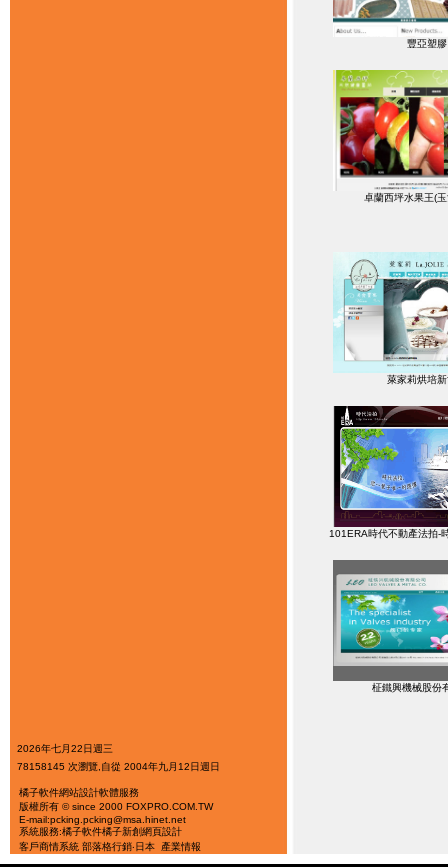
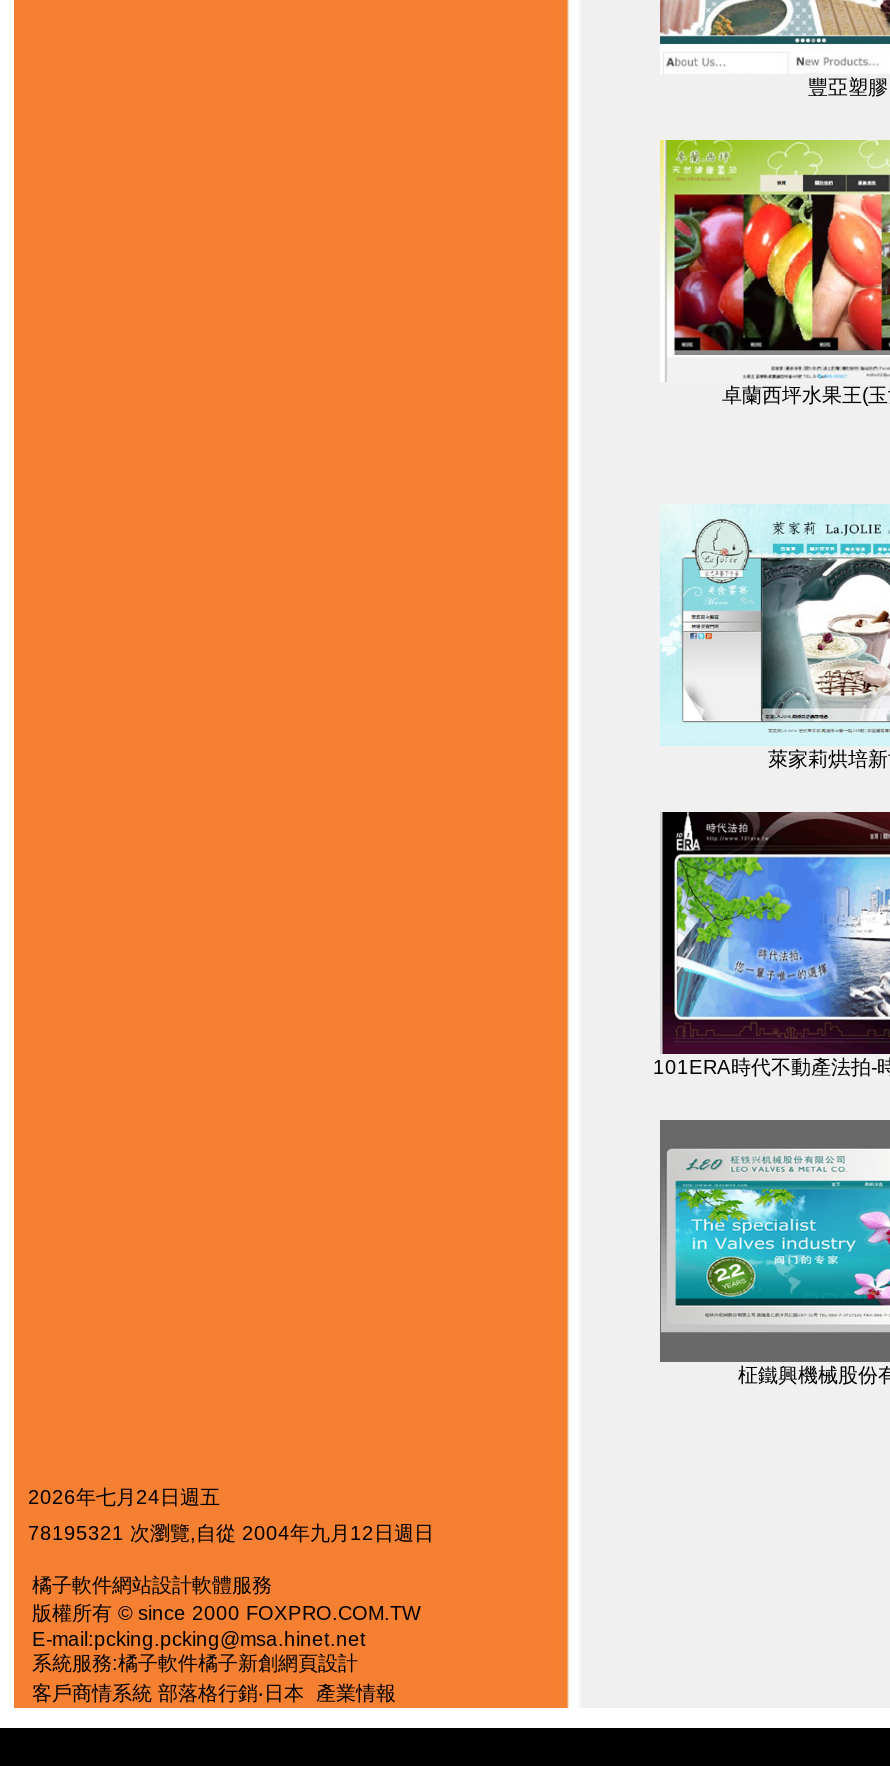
[11,743,119,754] 2026年七月22日週三 -> [16,1486,232,1508] 2026年七月24日週五
[11,761,220,772] 78158145 次瀏覽,自從 2004年九月12日週日 -> [16,1522,434,1544] 78195321 次瀏覽,自從 2004年九月12日週日

